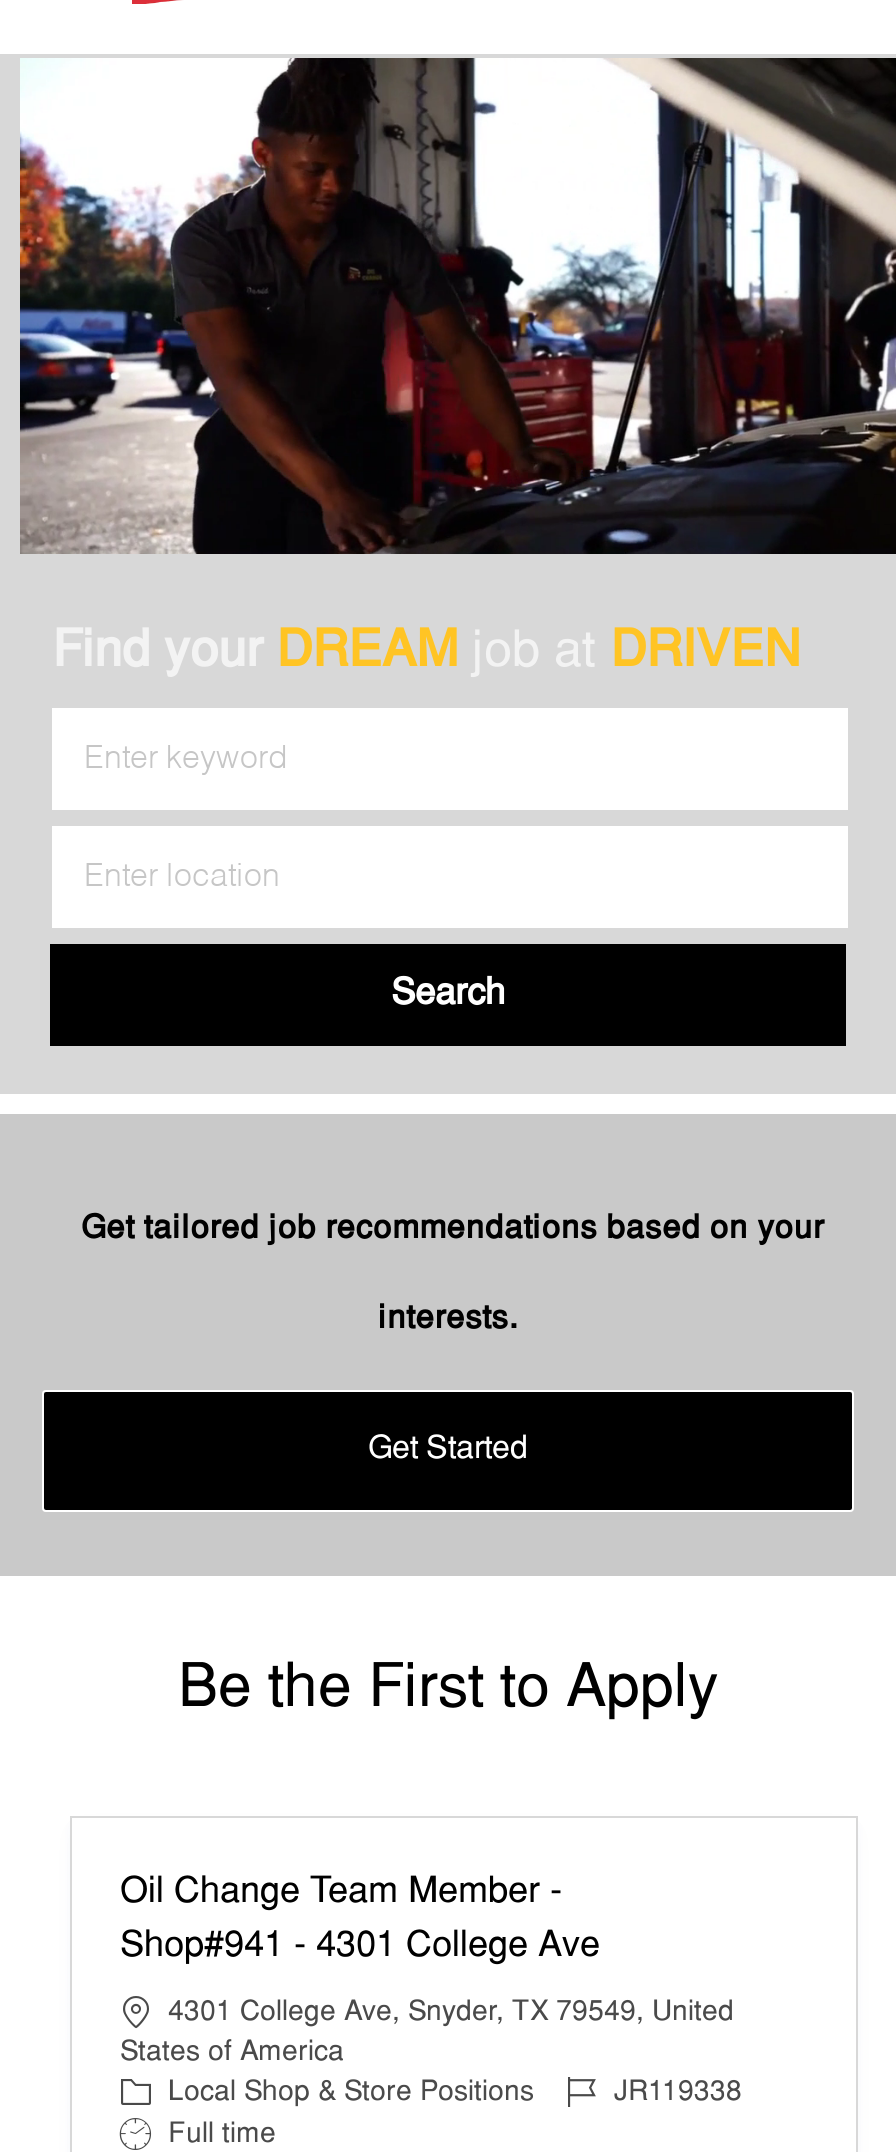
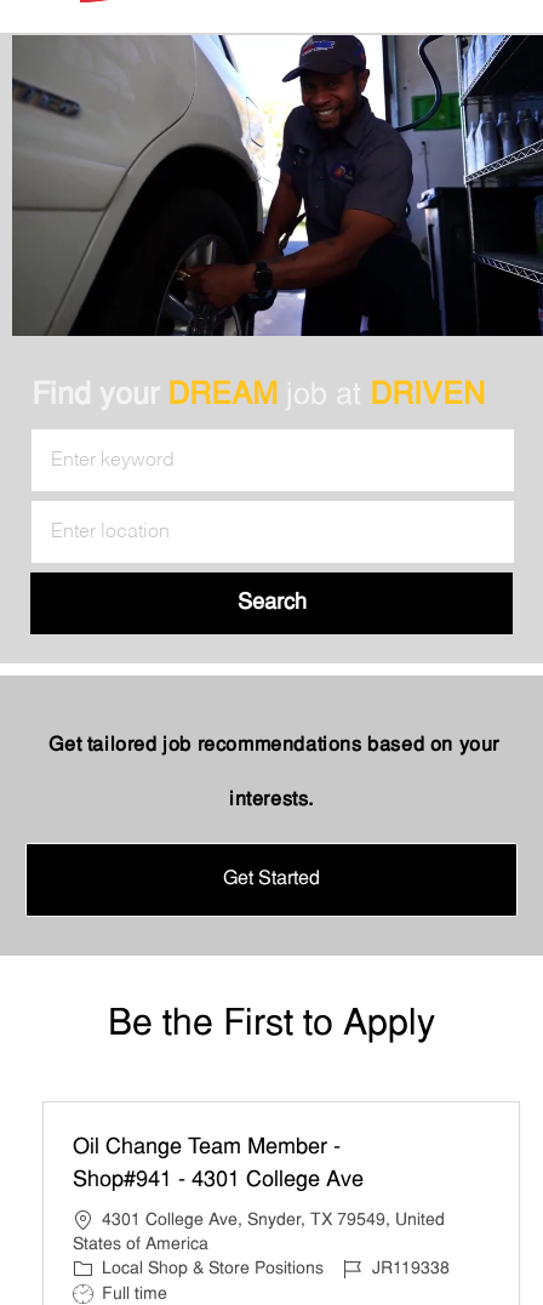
[20,56,890,556] [image] -> [11,34,539,337] [image]

